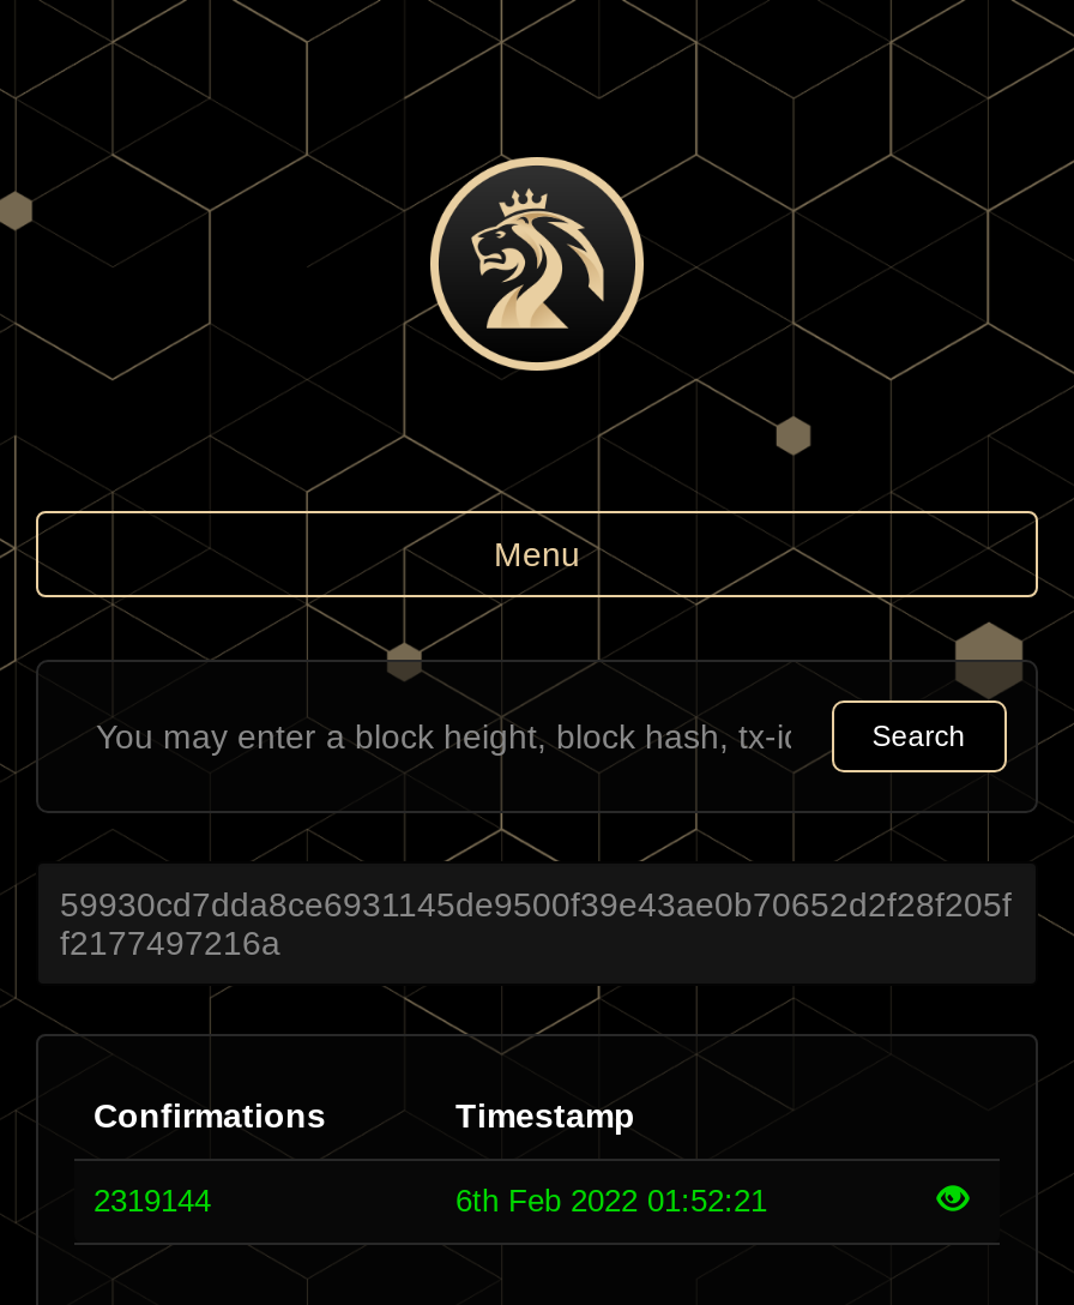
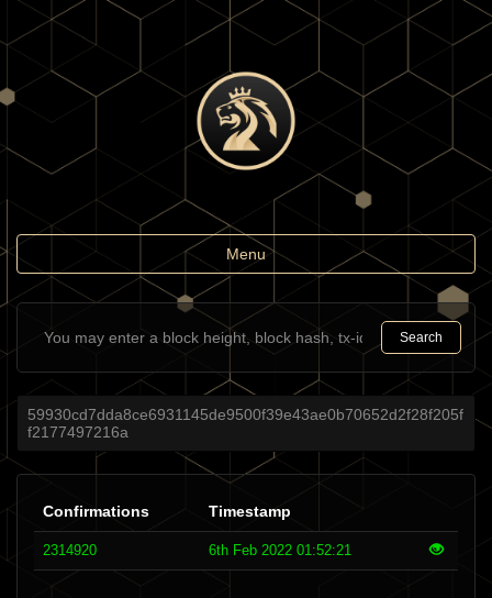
[93,1183,211,1219] 2319144 -> [43,542,97,558] 2314920

